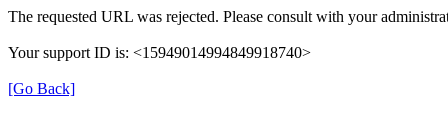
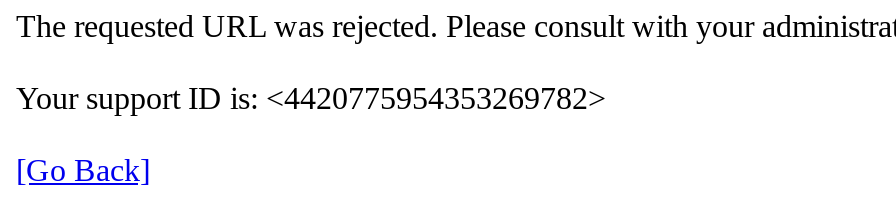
[8,44,311,61] Your support ID is: <15949014994849918740> -> [16,81,606,115] Your support ID is: <4420775954353269782>

